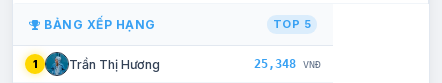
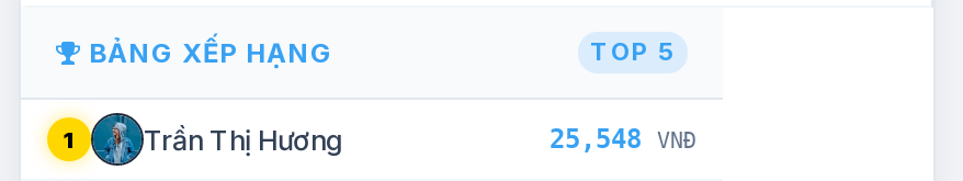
[254,56,321,70] 25,348 VNĐ -> [550,123,696,154] 25,548 VNĐ

